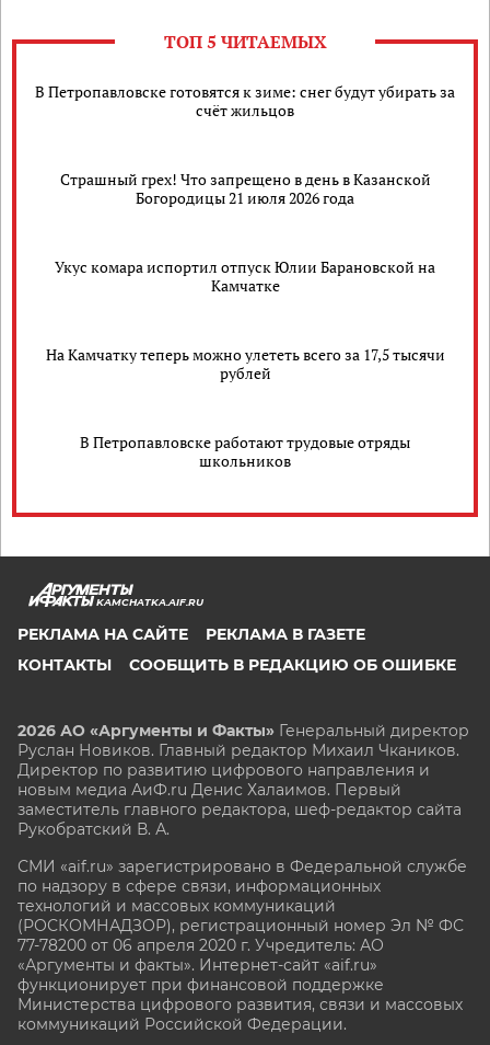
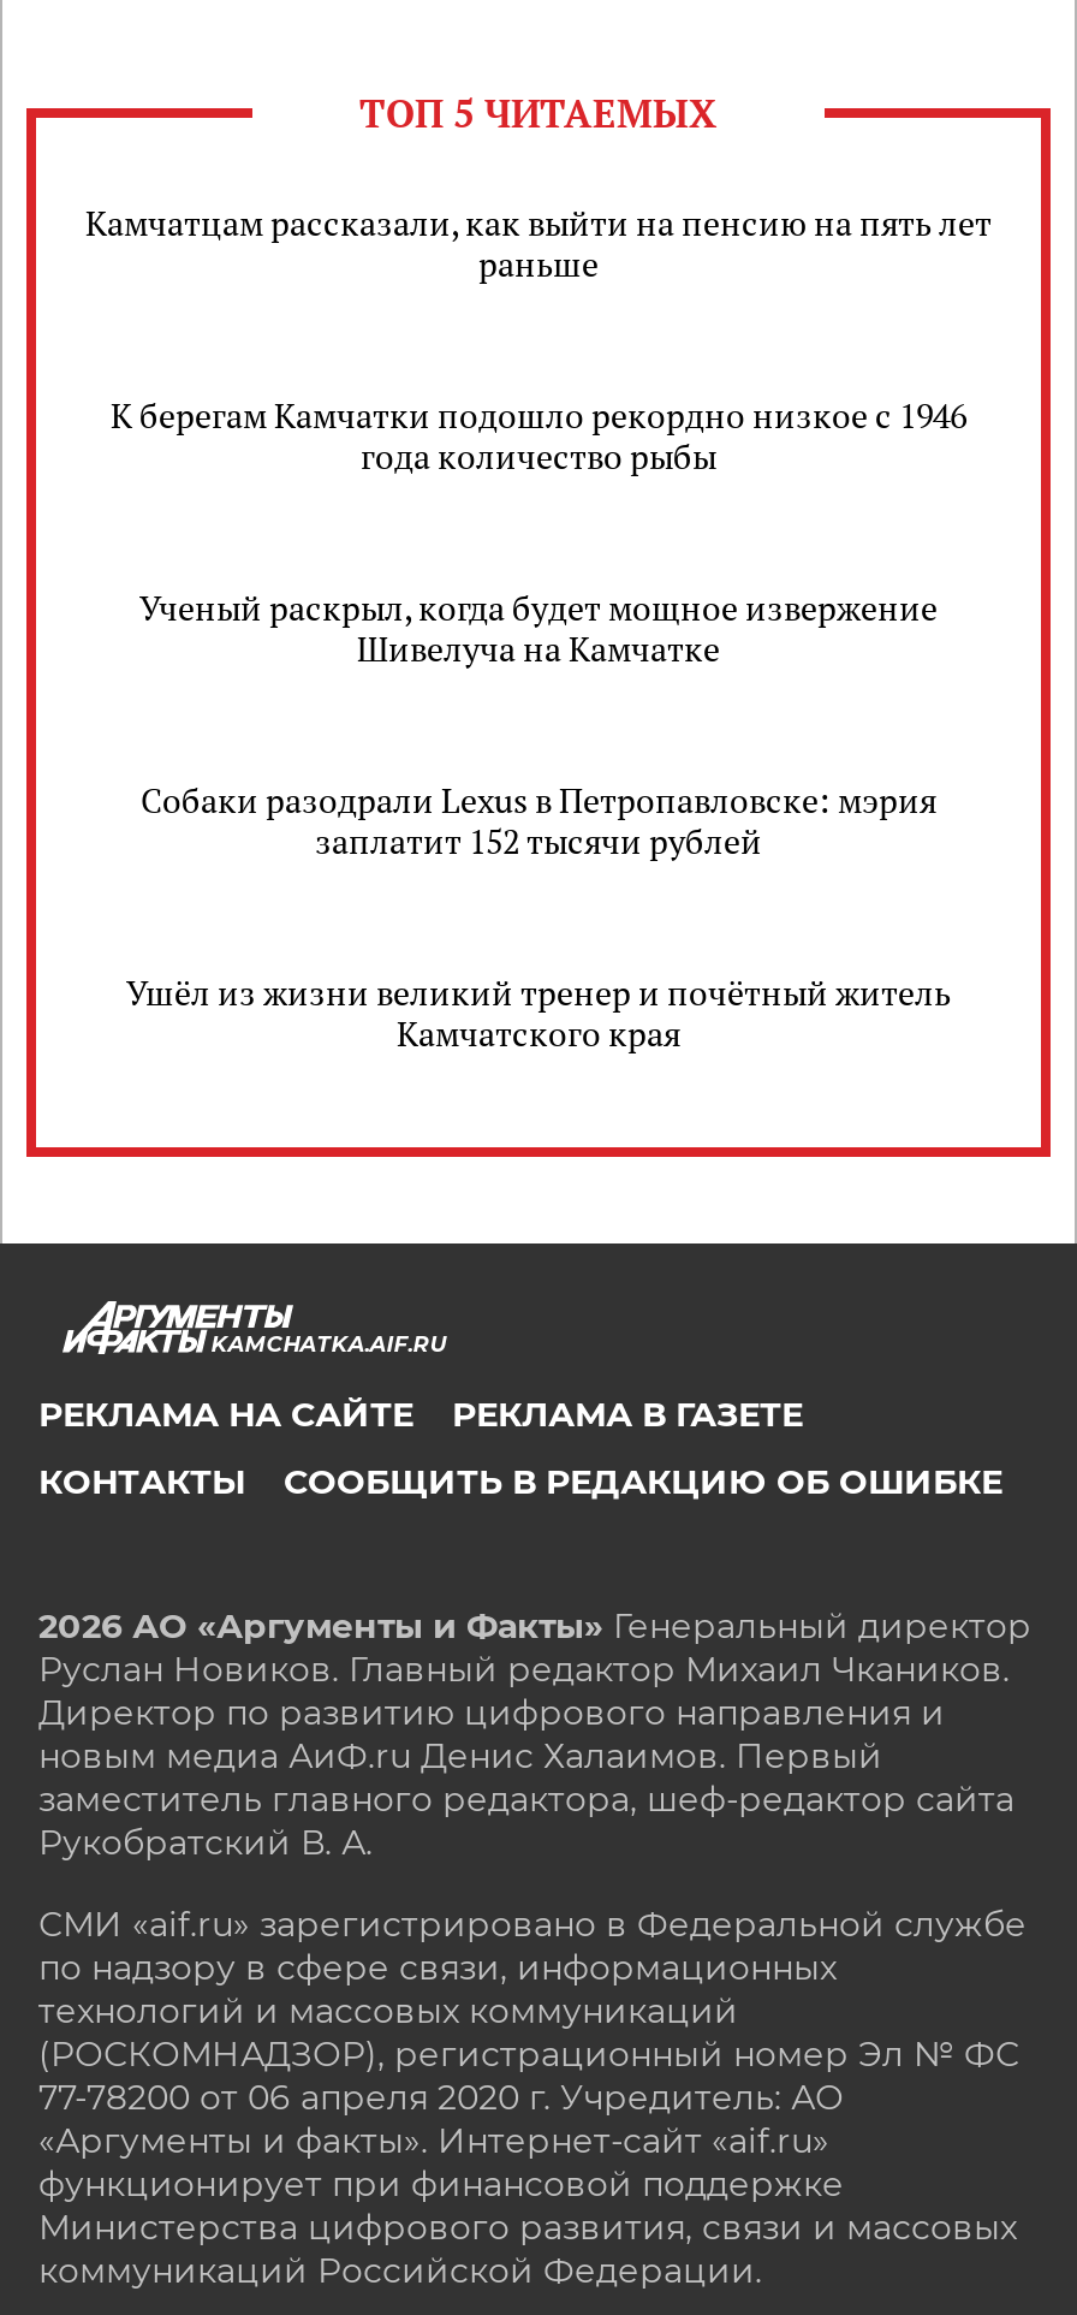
[35,81,455,120] В Петропавловске готовятся к зиме: снег будут убирать за | счёт жильцов -> [85,200,992,286] Камчатцам рассказали, как выйти на пенсию на пять лет | раньше
[60,169,430,208] Страшный грех! Что запрещено в день в Казанской | Богородицы 21 июля 2026 года -> [111,392,966,479] К берегам Камчатки подошло рекордно низкое с 1946 | года количество рыбы
[55,256,435,296] Укус комара испортил отпуск Юлии Барановской на | Камчатке -> [139,584,938,671] Ученый раскрыл, когда будет мощное извержение | Шивелуча на Камчатке
[45,344,445,383] На Камчатку теперь можно улететь всего за 17,5 тысячи | рублей -> [141,777,936,863] Собаки разодрали Lexus в Петропавловске: мэрия | заплатит 152 тысячи рублей
[80,432,410,471] В Петропавловске работают трудовые отряды | школьников -> [126,969,951,1056] Ушёл из жизни великий тренер и почётный житель | Камчатского края

